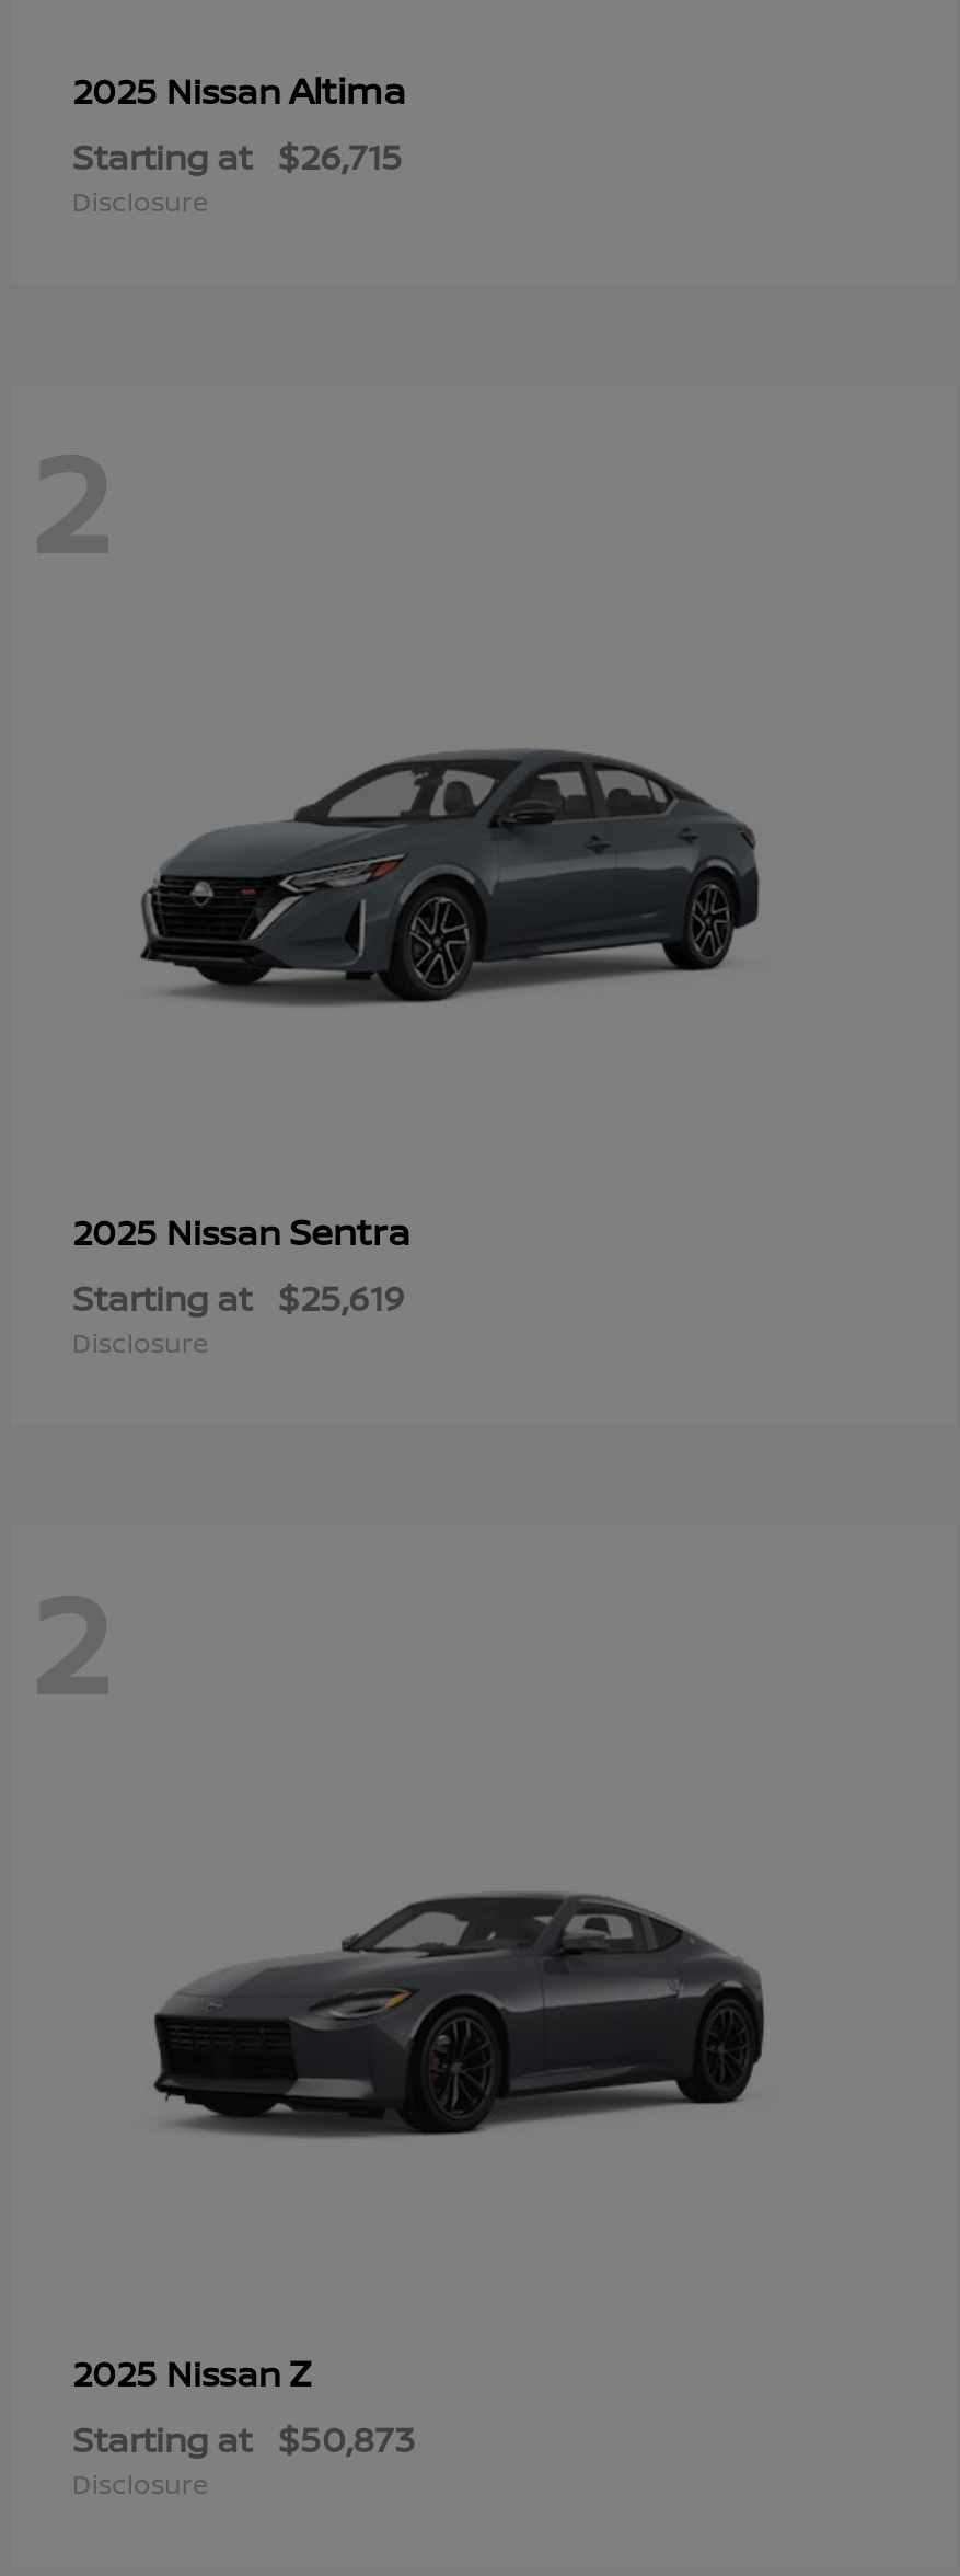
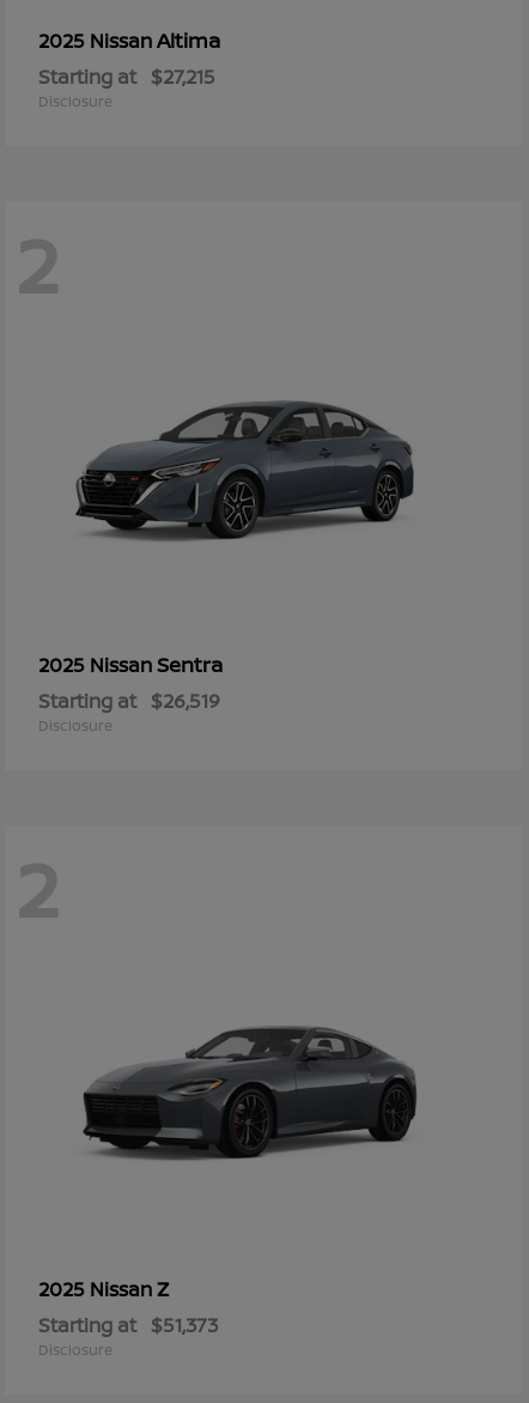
[72,133,403,181] Starting at $26,715 -> [38,64,215,90] Starting at $27,215
[72,1274,405,1322] Starting at $25,619 -> [38,688,220,714] Starting at $26,519
[72,2415,414,2463] Starting at $50,873 -> [38,1312,218,1338] Starting at $51,373

